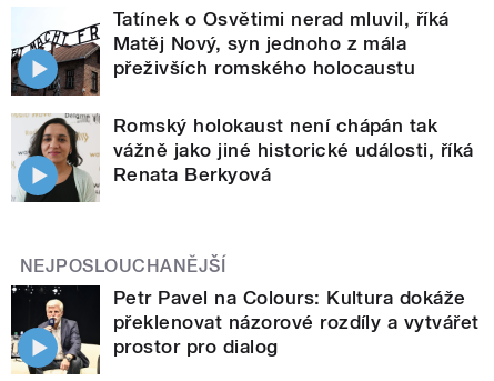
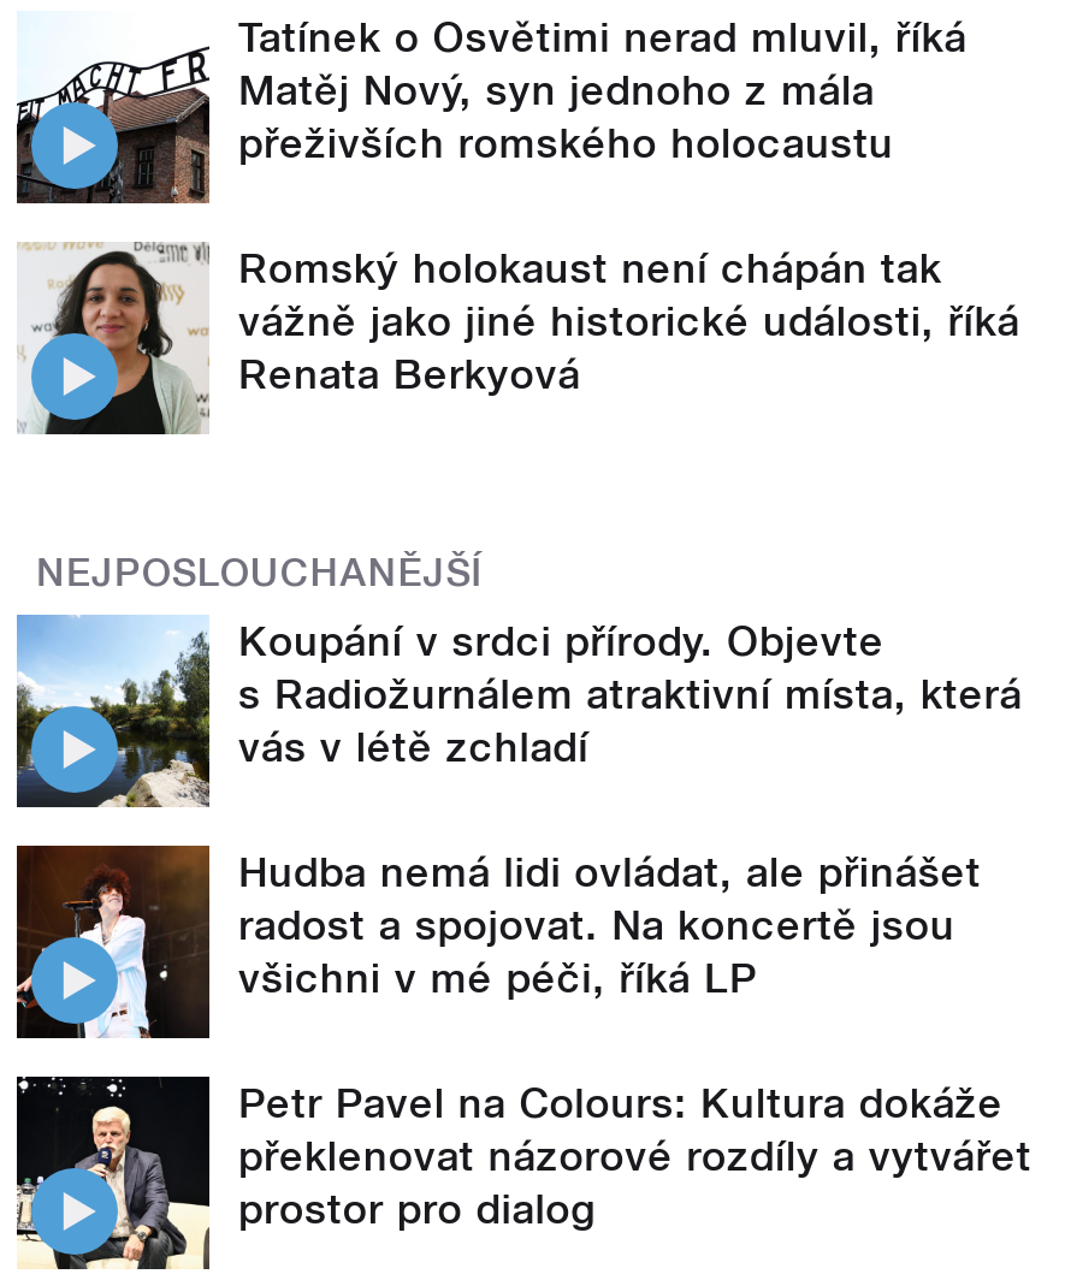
none -> [14,612,1022,1001] [image] | Koupání v srdci přírody. Objevte | s Radiožurnálem atraktivní místa, která | vás v létě zchladí | Hudba nemá lidi ovládat, ale přinášet | radost a spojovat. Na koncertě jsou | všichni v mé péči, říká LP
none -> [14,843,212,1041] [image]

